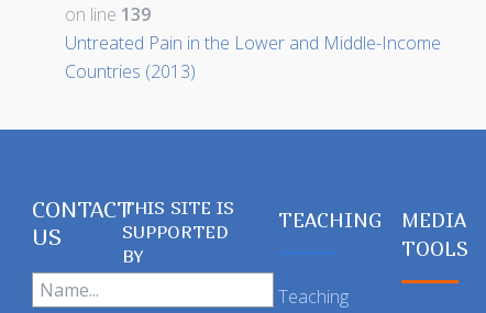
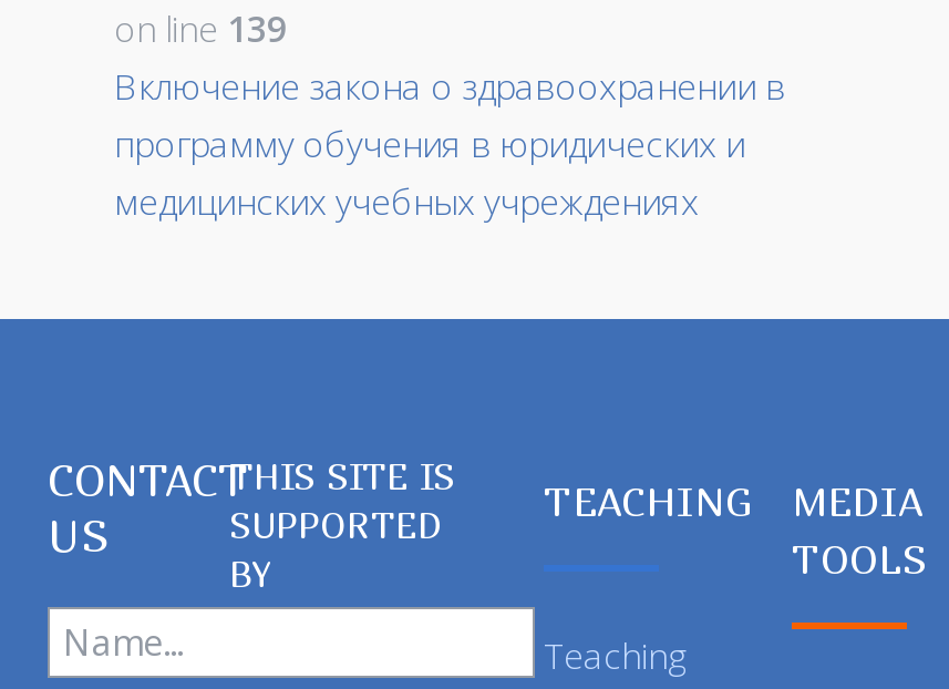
[65,31,441,84] Untreated Pain in the Lower and Middle-Income | Countries (2013) -> [114,63,785,227] Включение закона о здравоохранении в | программу обучения в юридических и | медицинских учебных учреждениях

